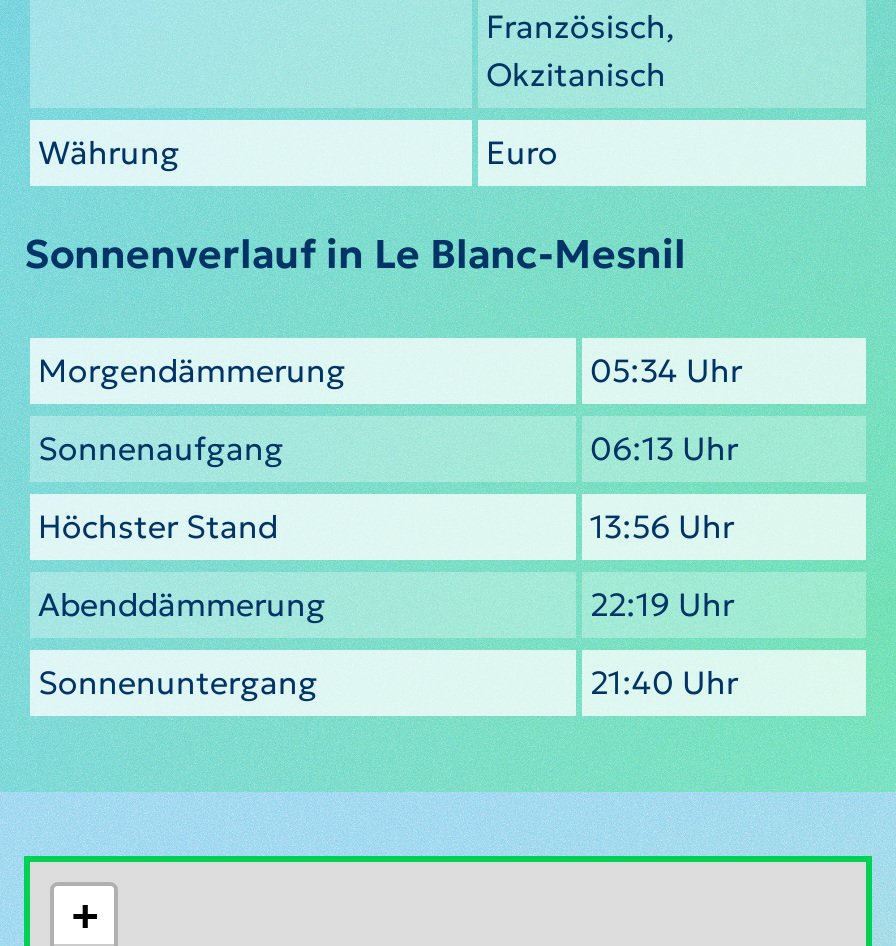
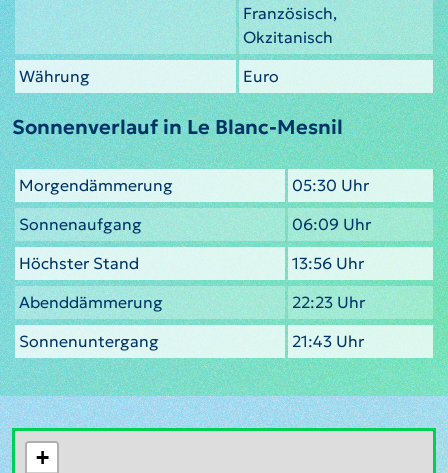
[590,349,742,389] 05:34 Uhr -> [292,175,369,195] 05:30 Uhr
[590,427,738,467] 06:13 Uhr -> [292,214,371,234] 06:09 Uhr
[590,583,734,623] 22:19 Uhr -> [292,292,365,312] 22:23 Uhr
[590,661,738,701] 21:40 Uhr -> [292,331,364,351] 21:43 Uhr

